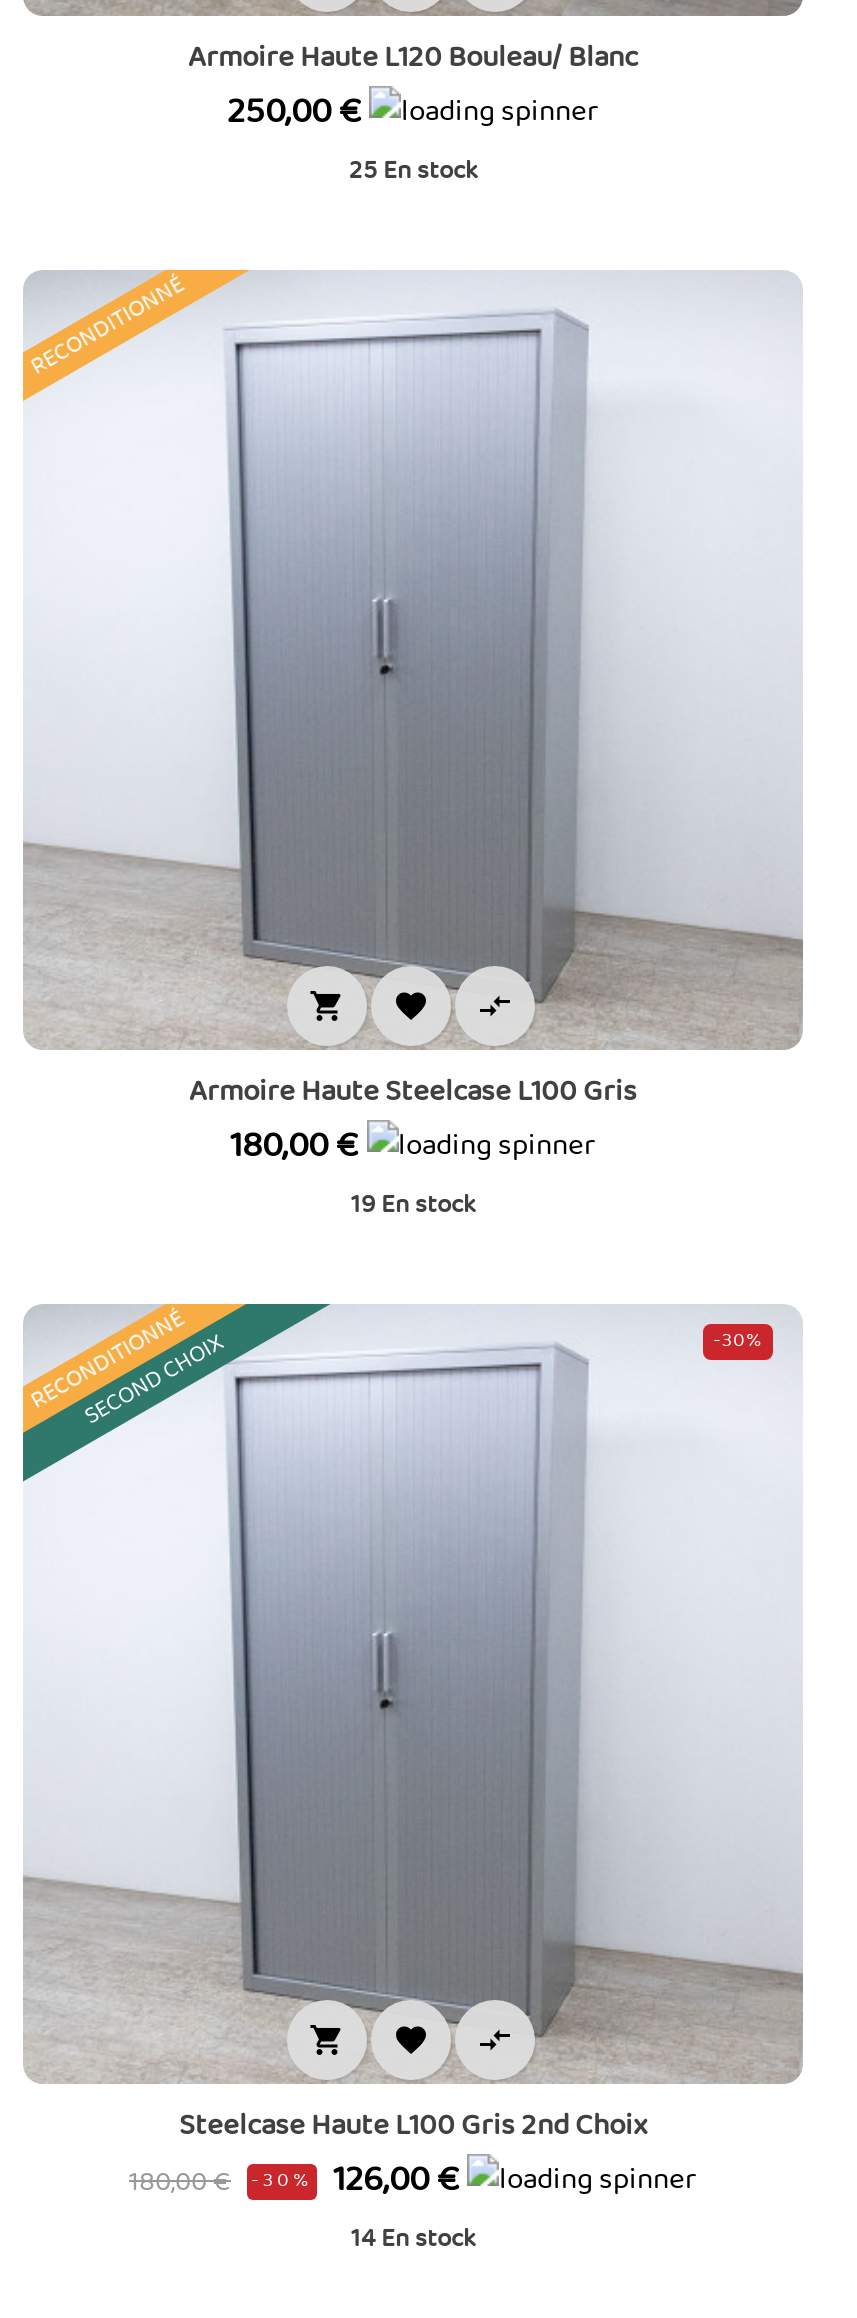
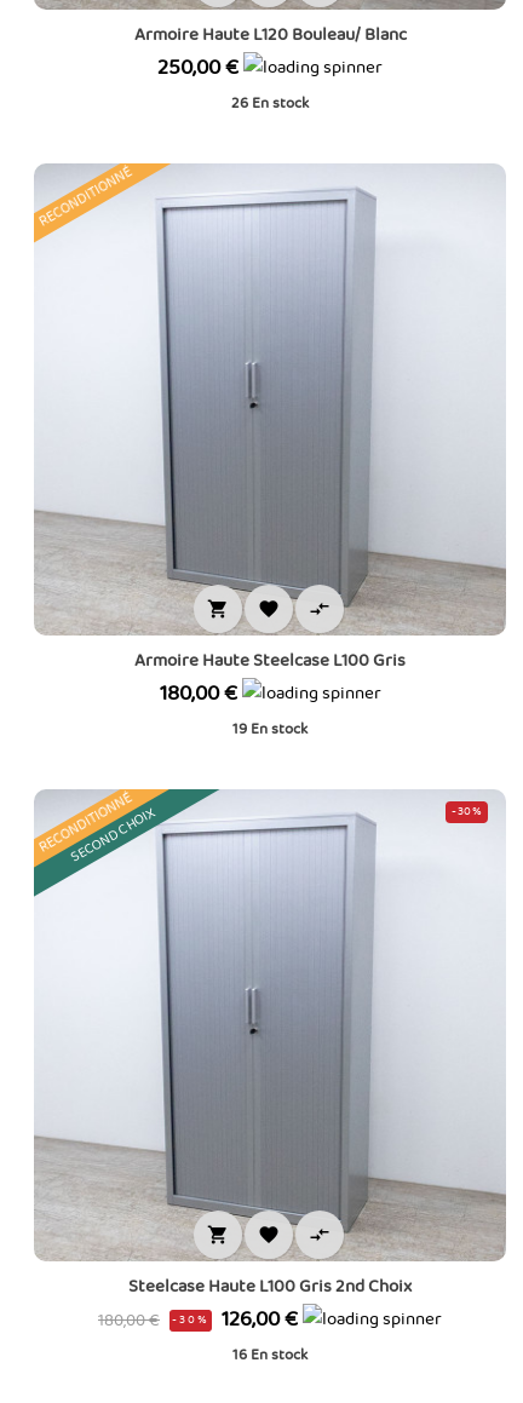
[349,152,477,190] 25 En stock -> [231,92,309,115] 26 En stock
[351,2220,475,2258] 14 En stock -> [232,1344,308,1367] 16 En stock

